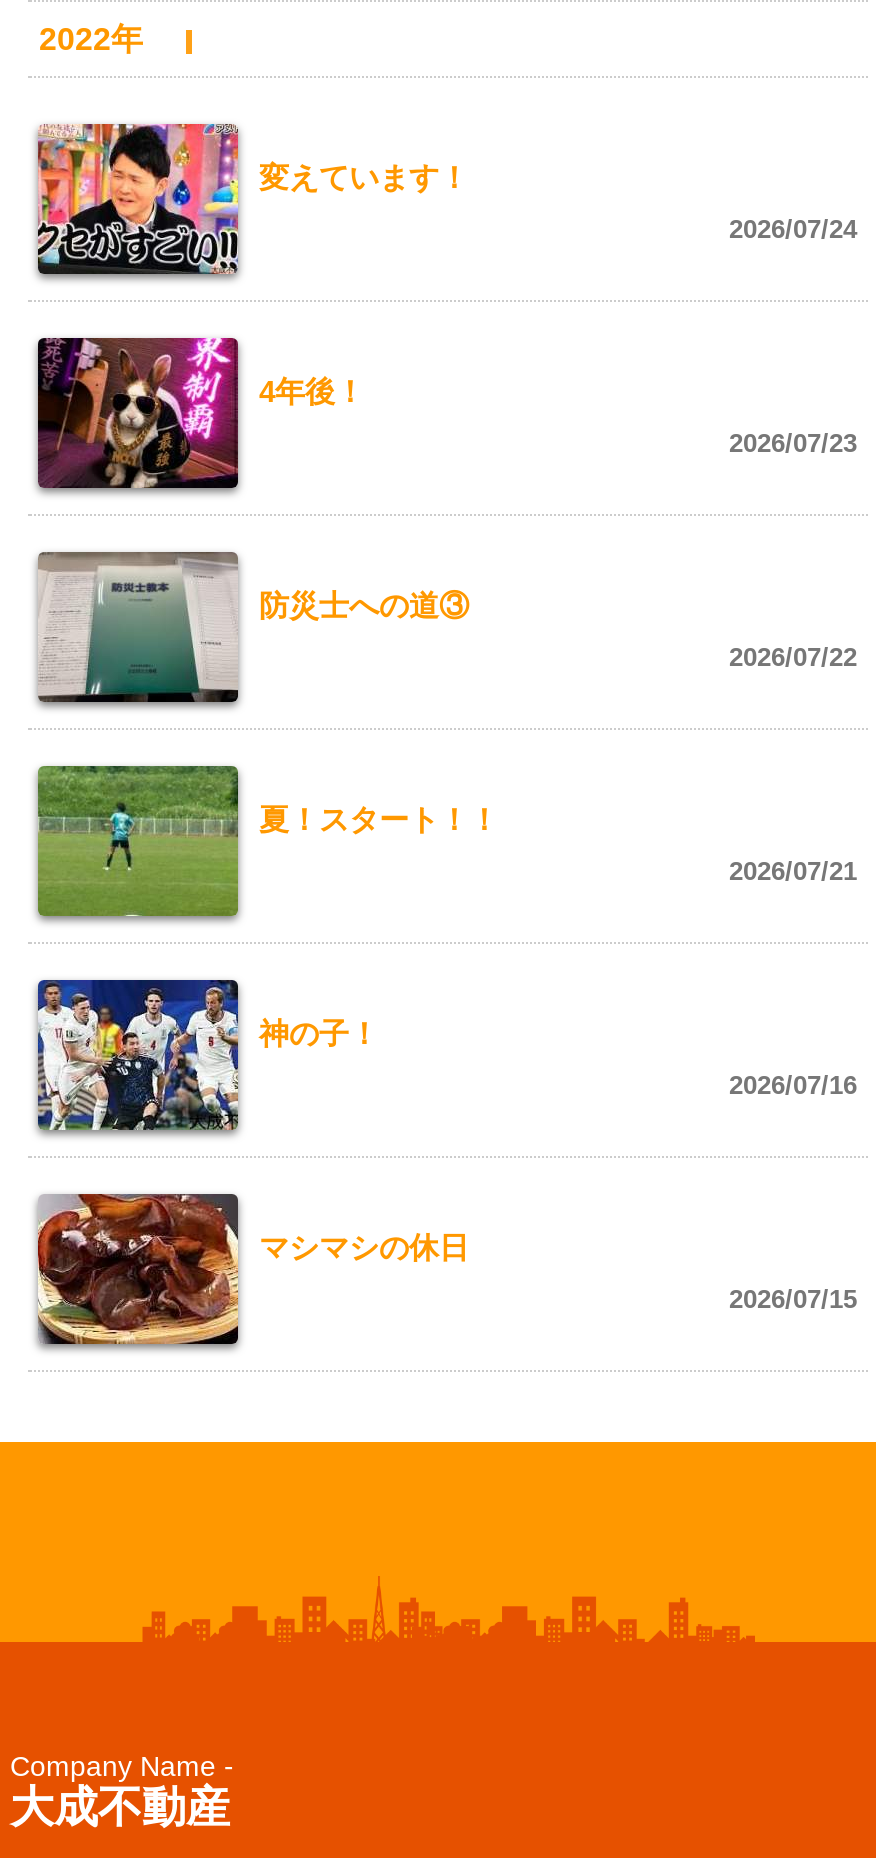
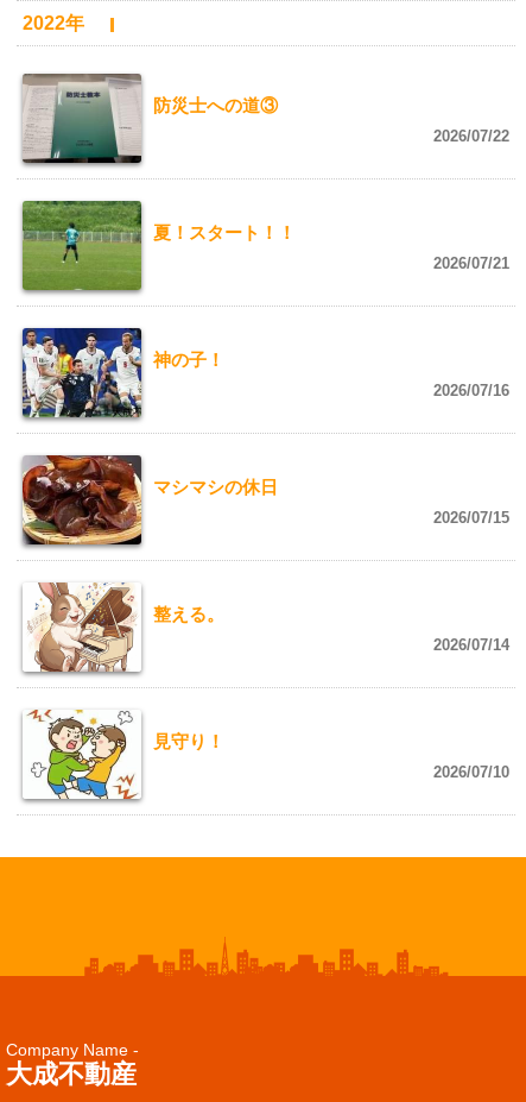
[36,122,857,274] [image] | 変えています！ | 2026/07/24 -> none
[36,336,857,490] [image] | 4年後！ | 2026/07/23 -> none
moved [38,552,857,1314] -> [23,74,509,526]: [image] | 2026/07/22 | 夏！スタート！！ | 2026/07/21 | 神の子！ | 2026/07/16 | マシマシの休日 | 2026/07/15
none -> [23,581,509,673] [image] | 整える。 | 2026/07/14
none -> [23,709,509,800] [image] | 見守り！ | 2026/07/10

